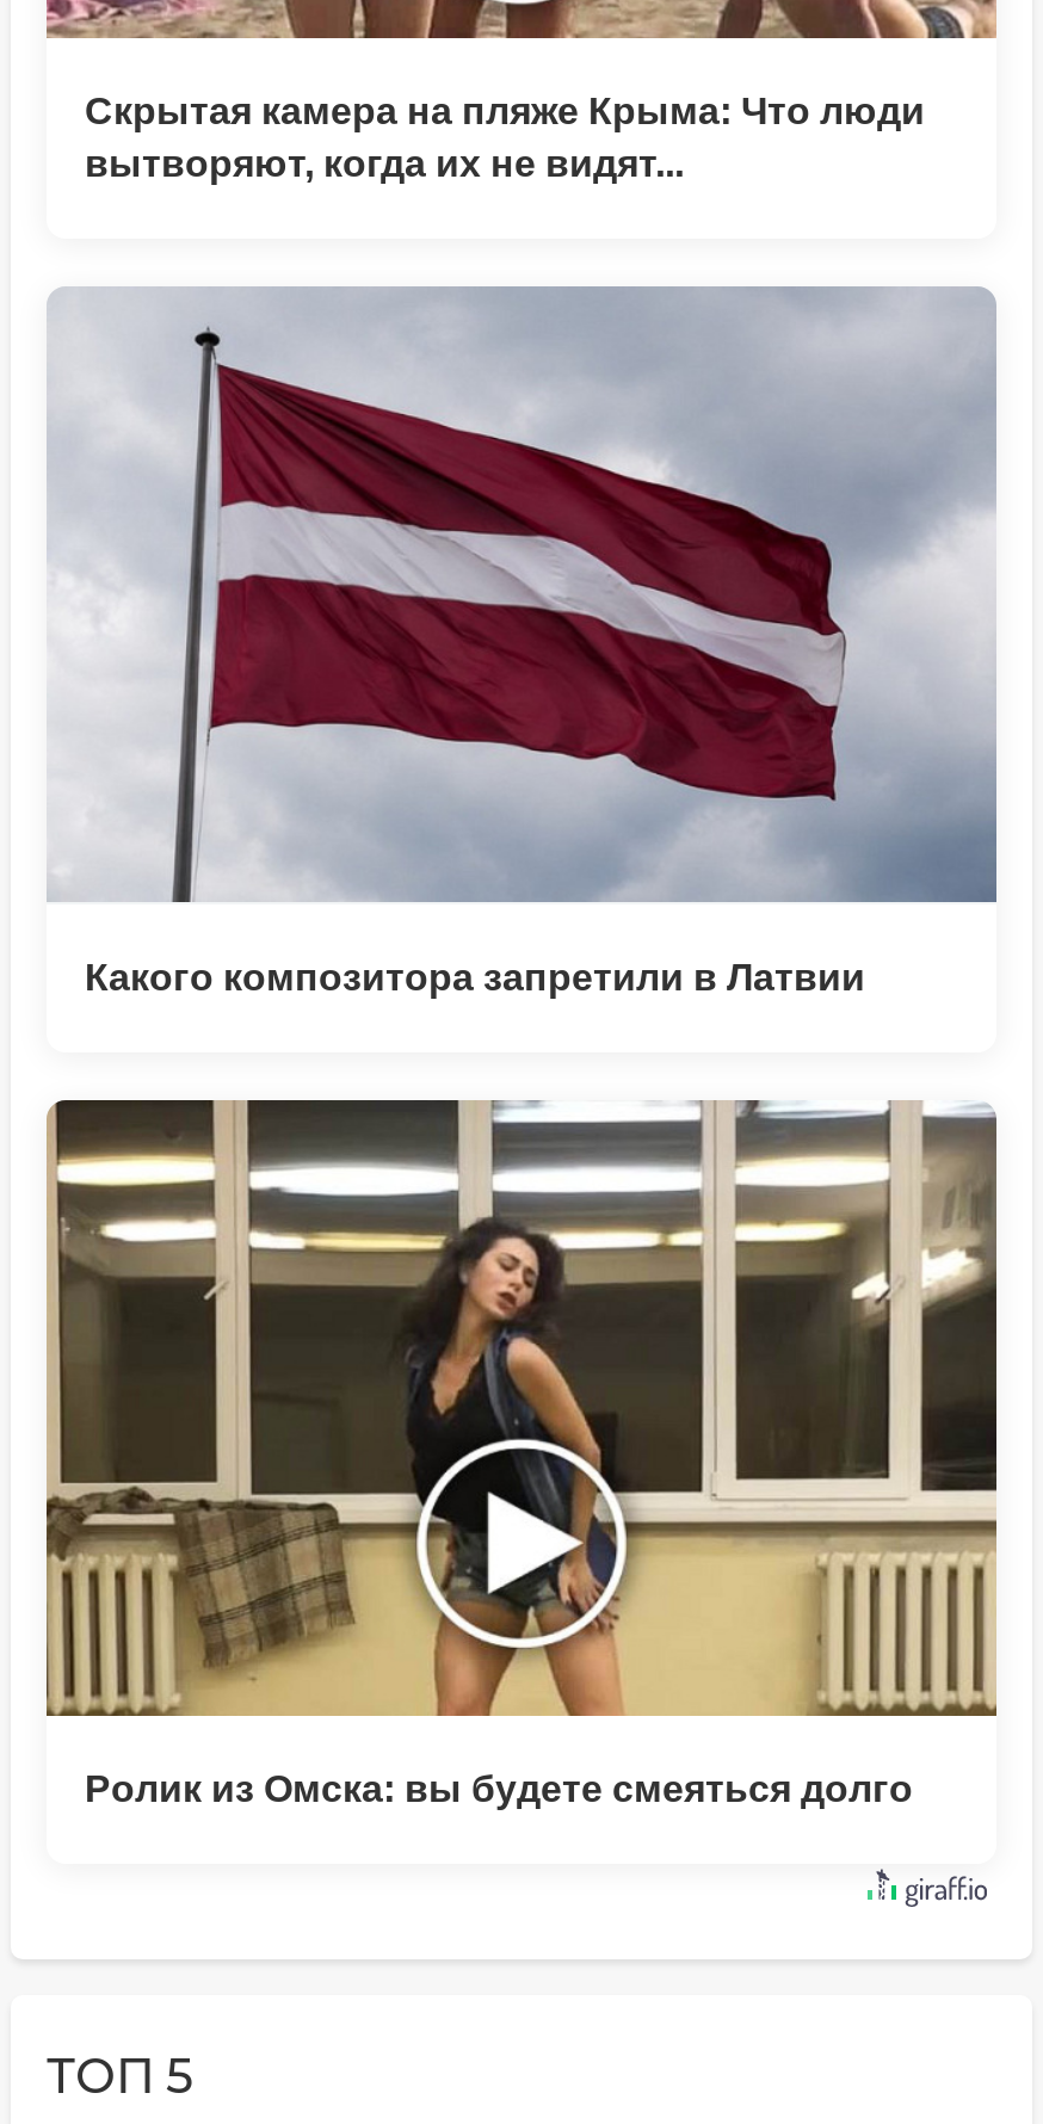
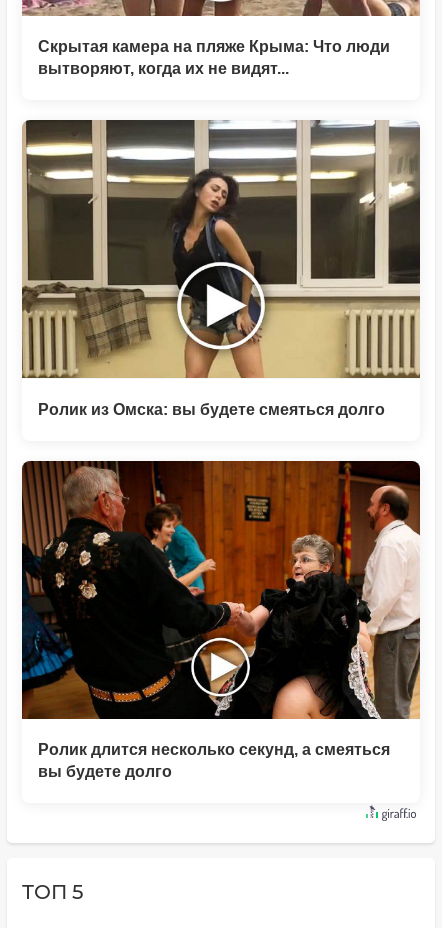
[47,286,999,997] [image] | Какого композитора запретили в Латвии -> none
moved [44,1098,1001,1810] -> [21,119,422,418]: [image] | Ролик из Омска: вы будете смеяться долго
none -> [21,460,421,780] [image] | Ролик длится несколько секунд, а смеяться | вы будете долго

